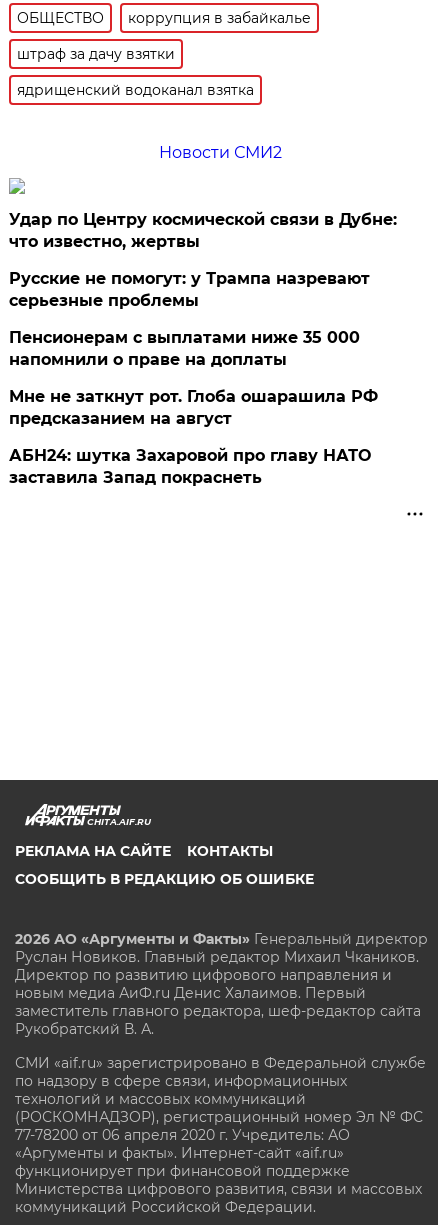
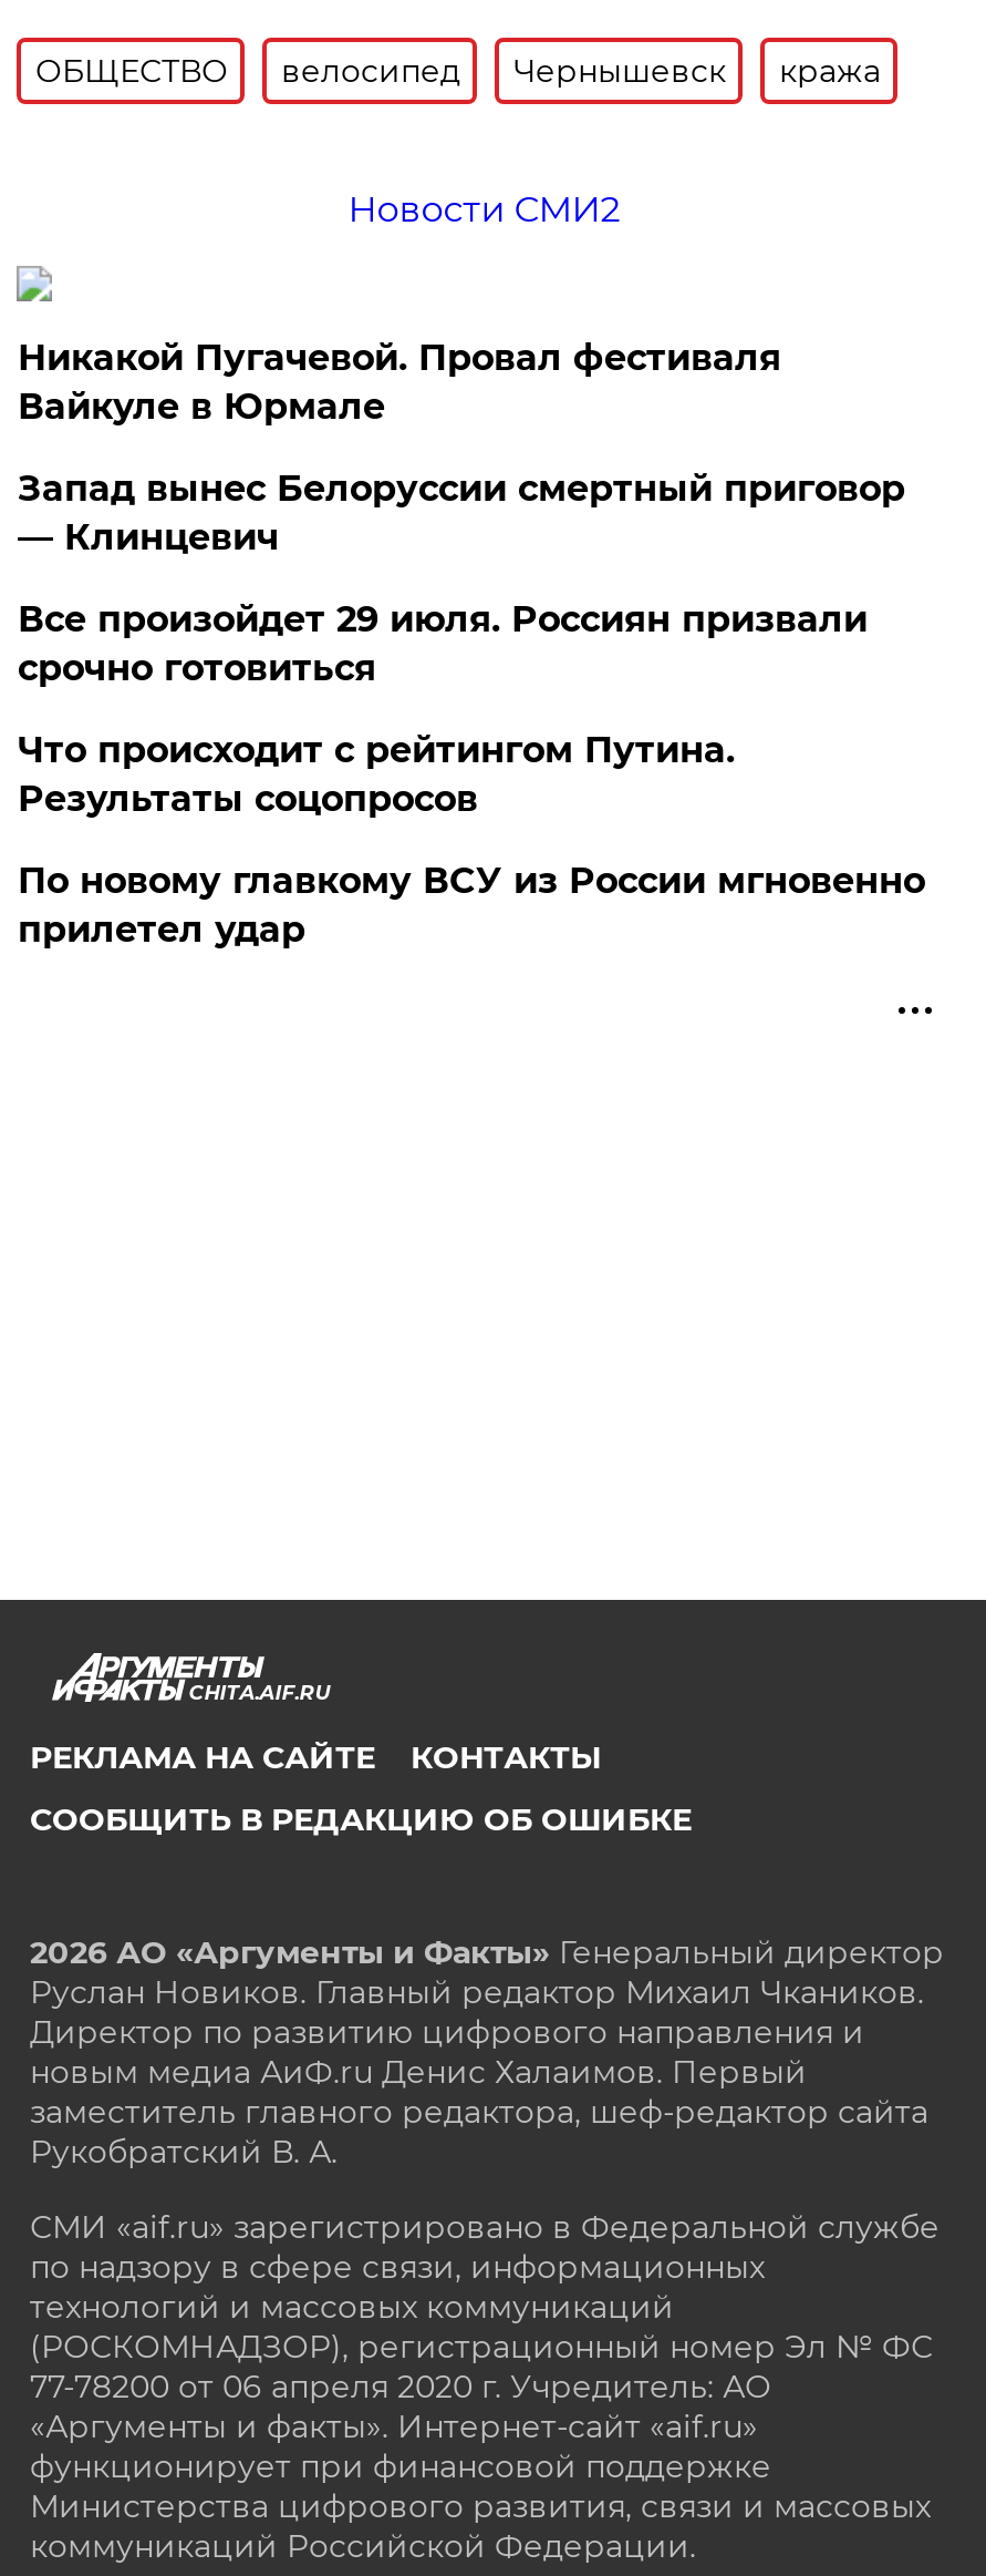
[17,9,311,99] коррупция в забайкалье | штраф за дачу взятки | ядрищенский водоканал взятка -> [281,51,881,91] велосипед | Чернышевск | кража
[9,210,397,251] Удар по Центру космической связи в Дубне: | что известно, жертвы -> [17,337,781,428] Никакой Пугачевой. Провал фестиваля | Вайкуле в Юрмале
[9,269,370,310] Русские не помогут: у Трампа назревают | серьезные проблемы -> [17,468,905,558] Запад вынес Белоруссии смертный приговор | — Клинцевич
[9,328,360,369] Пенсионерам с выплатами ниже 35 000 | напомнили о праве на доплаты -> [17,598,867,689] Все произойдет 29 июля. Россиян призвали | срочно готовиться
[9,387,378,428] Мне не заткнут рот. Глоба ошарашила РФ | предсказанием на август -> [17,729,735,820] Что происходит с рейтингом Путина. | Результаты соцопросов
[9,446,371,487] АБН24: шутка Захаровой про главу НАТО | заставила Запад покраснеть -> [17,860,925,951] По новому главкому ВСУ из России мгновенно | прилетел удар

